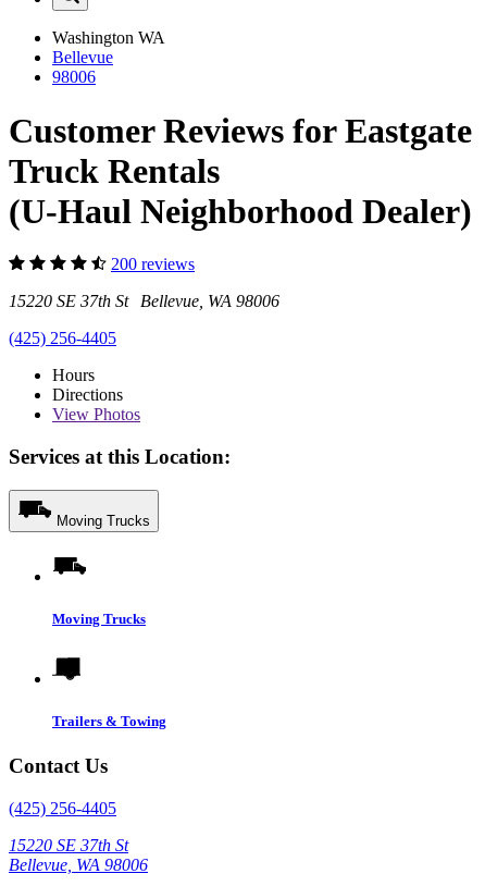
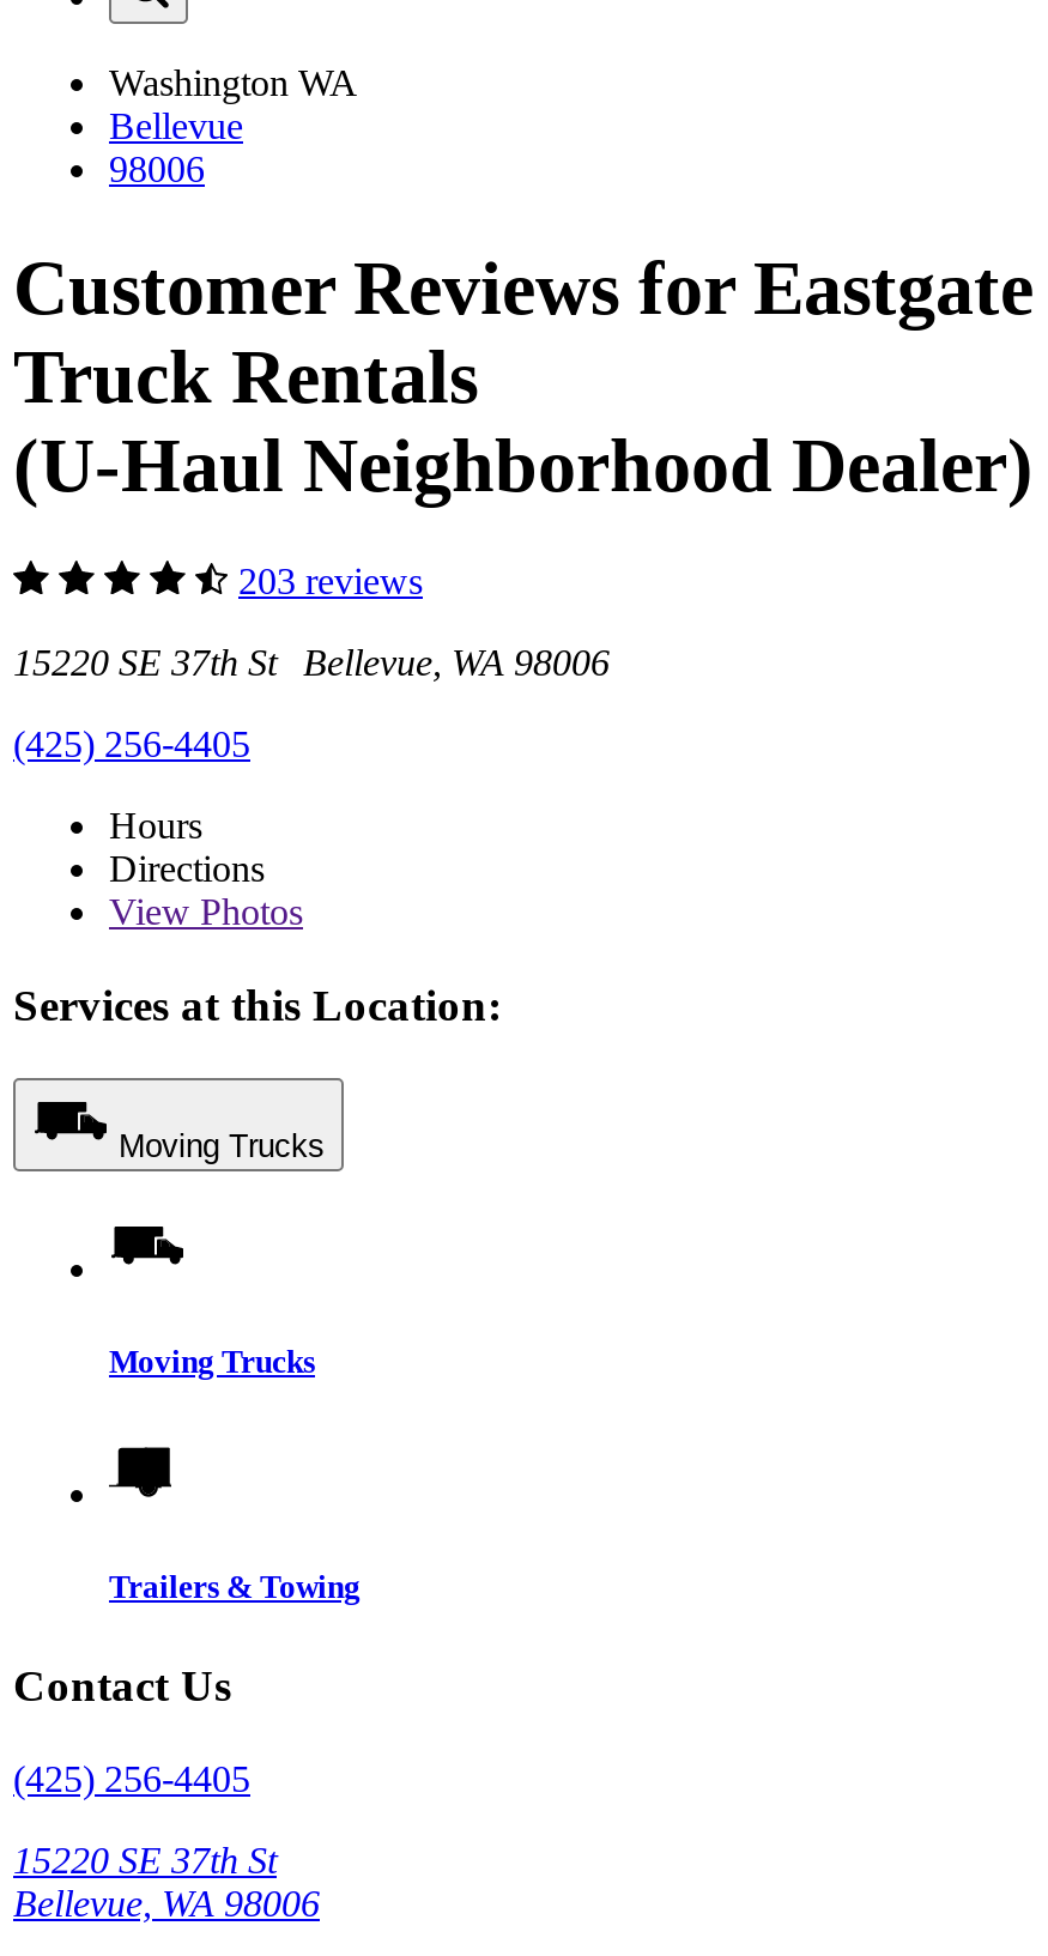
[111,255,195,273] 200 reviews -> [238,561,423,602] 203 reviews

